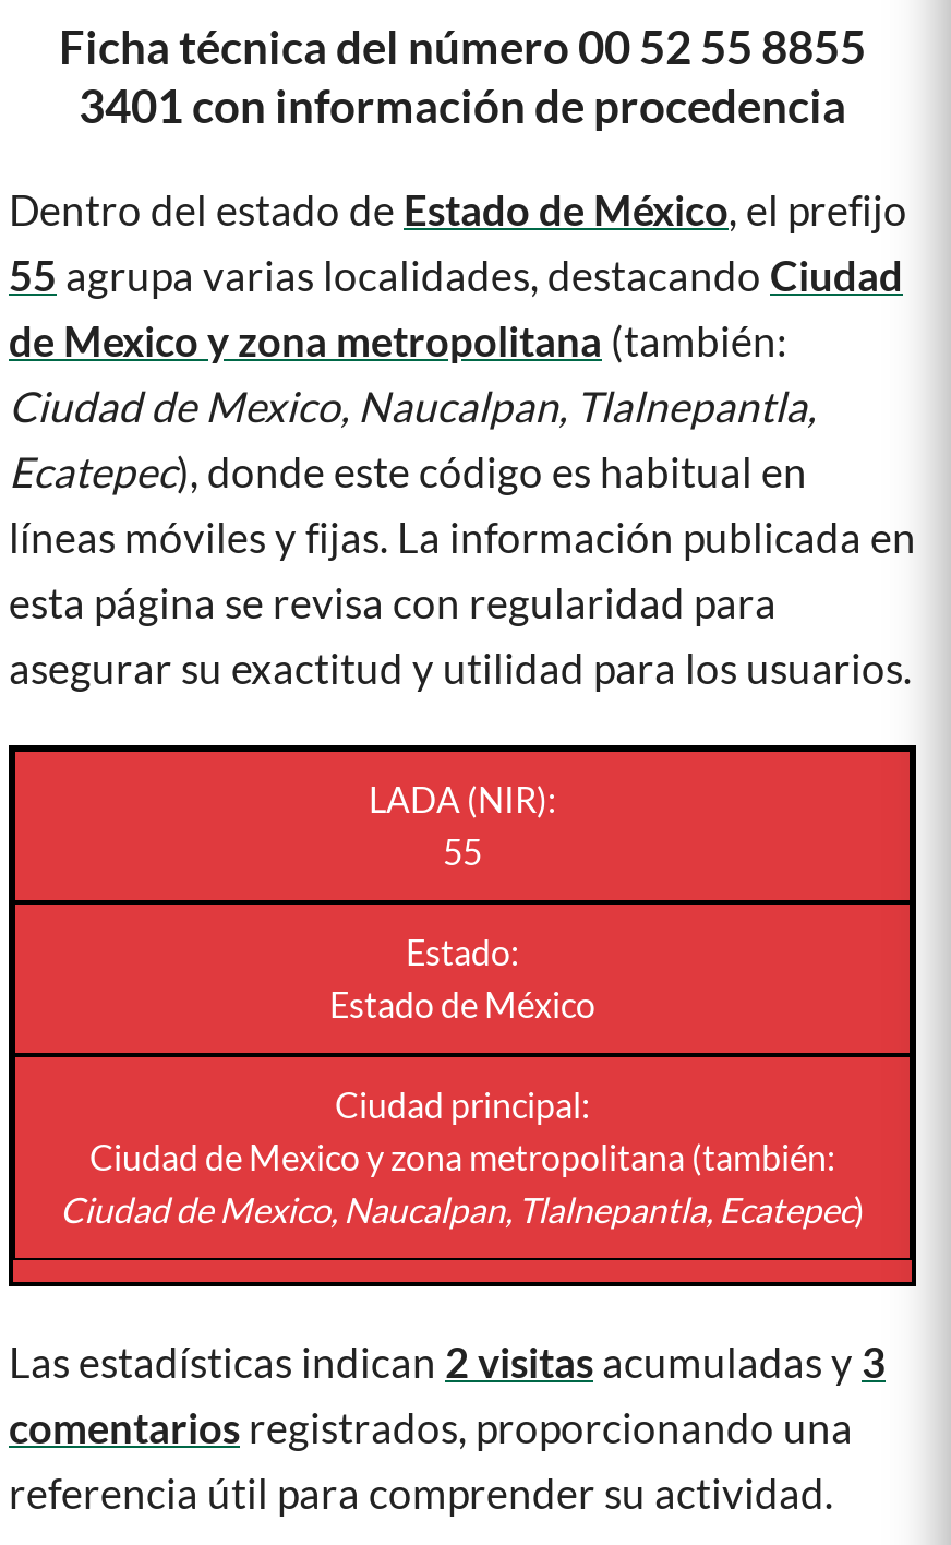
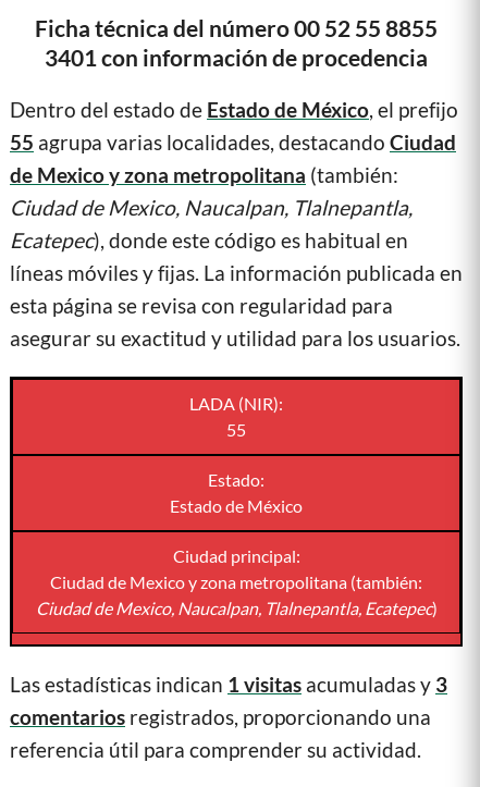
[9,1337,886,1387] Las estadísticas indican 2 visitas acumuladas y 3 -> [10,672,447,697] Las estadísticas indican 1 visitas acumuladas y 3

